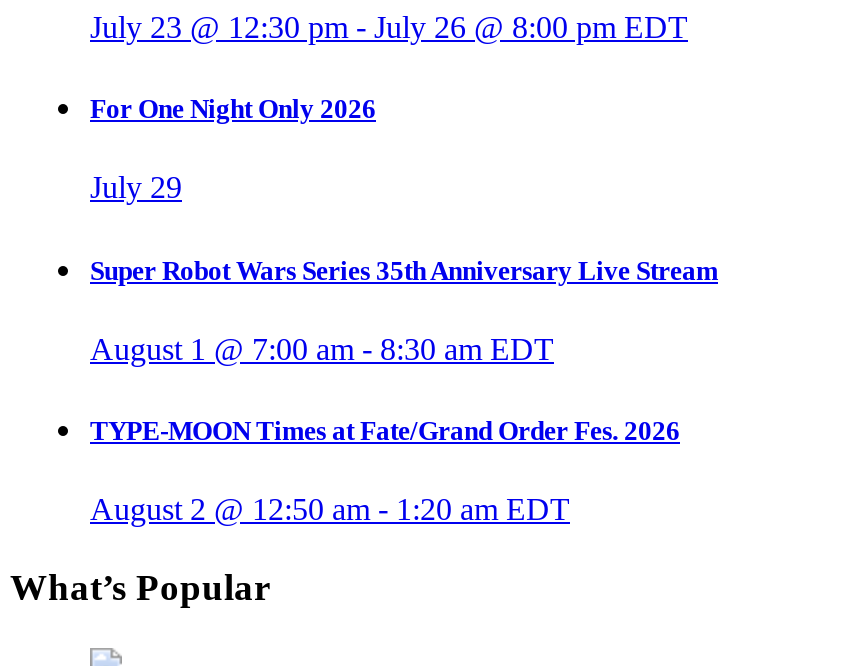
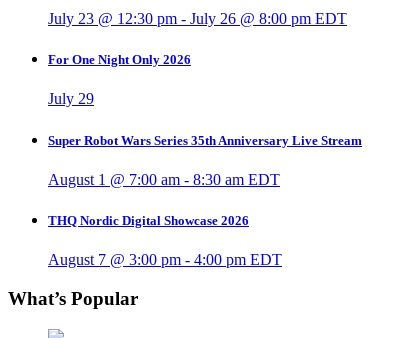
[90,416,680,446] TYPE-MOON Times at Fate/Grand Order Fes. 2026 -> [48,213,249,228] THQ Nordic Digital Showcase 2026
[90,492,570,526] August 2 @ 12:50 am - 1:20 am EDT -> [48,251,282,268] August 7 @ 3:00 pm - 4:00 pm EDT

